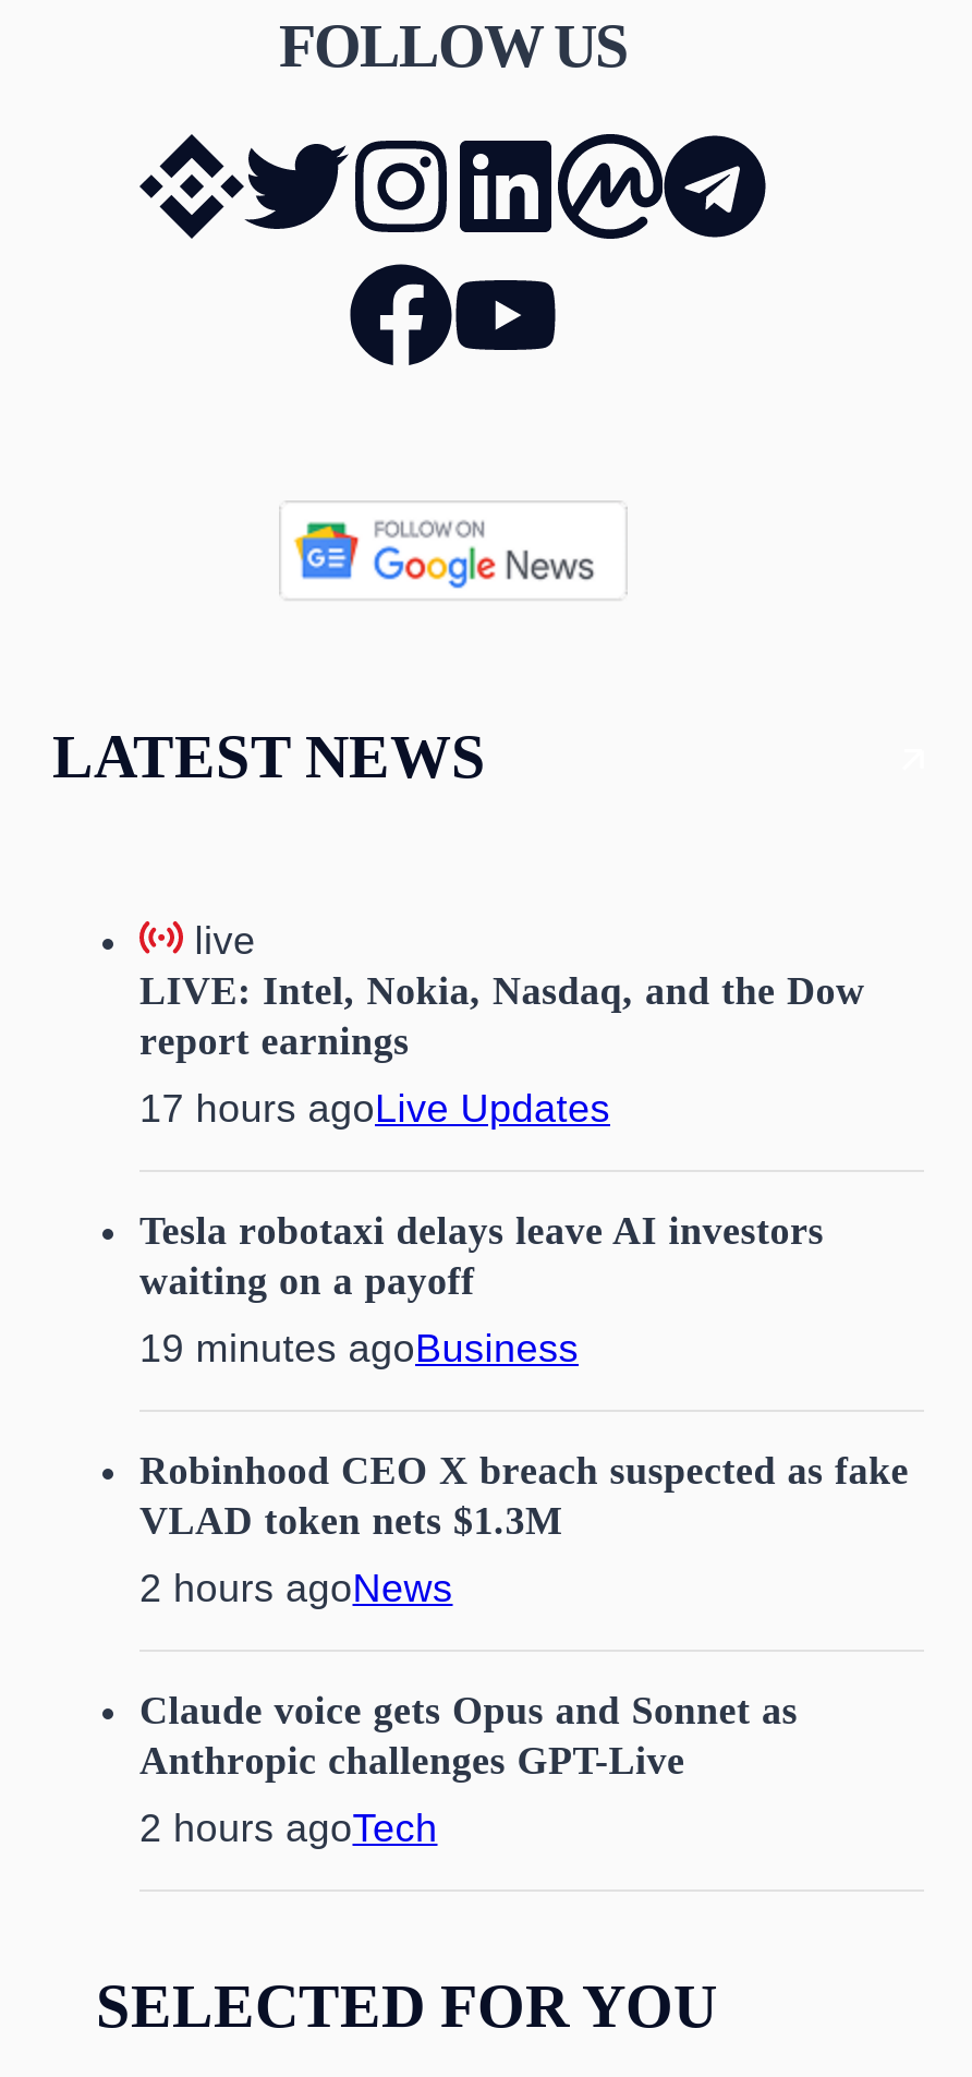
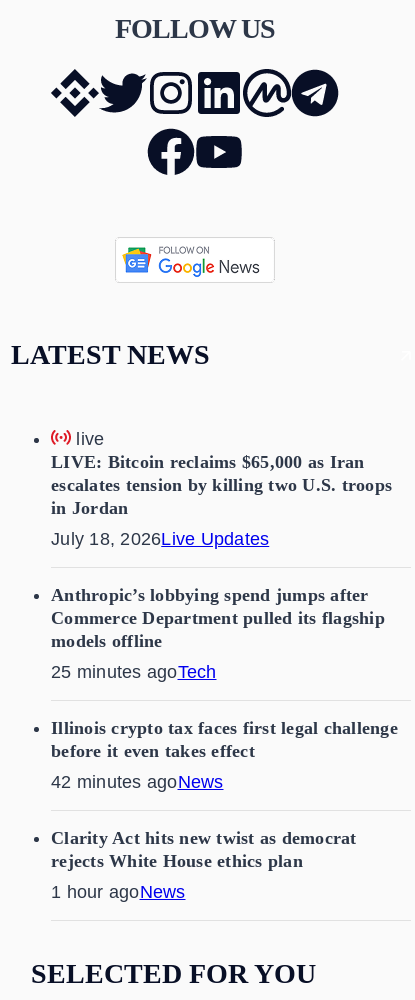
[139,969,865,1063] LIVE: Intel, Nokia, Nasdaq, and the Dow | report earnings -> [51,452,392,518] LIVE: Bitcoin reclaims $65,000 as Iran | escalates tension by killing two U.S. troops | in Jordan
[139,1087,610,1131] 17 hours agoLive Updates -> [51,529,269,549] July 18, 2026Live Updates
[139,1209,824,1303] Tesla robotaxi delays leave AI investors | waiting on a payoff -> [51,585,385,651] Anthropic’s lobbying spend jumps after | Commerce Department pulled its flagship | models offline
[139,1327,579,1370] 19 minutes agoBusiness -> [51,662,216,682] 25 minutes agoTech
[139,1449,909,1543] Robinhood CEO X breach suspected as fake | VLAD token nets $1.3M -> [51,718,398,761] Illinois crypto tax faces first legal challenge | before it even takes effect
[139,1567,453,1610] 2 hours agoNews -> [51,772,223,792] 42 minutes agoNews
[139,1689,798,1783] Claude voice gets Opus and Sonnet as | Anthropic challenges GPT-Live -> [51,828,356,871] Clarity Act hits new twist as democrat | rejects White House ethics plan
[139,1807,438,1850] 2 hours agoTech -> [51,882,185,902] 1 hour agoNews

